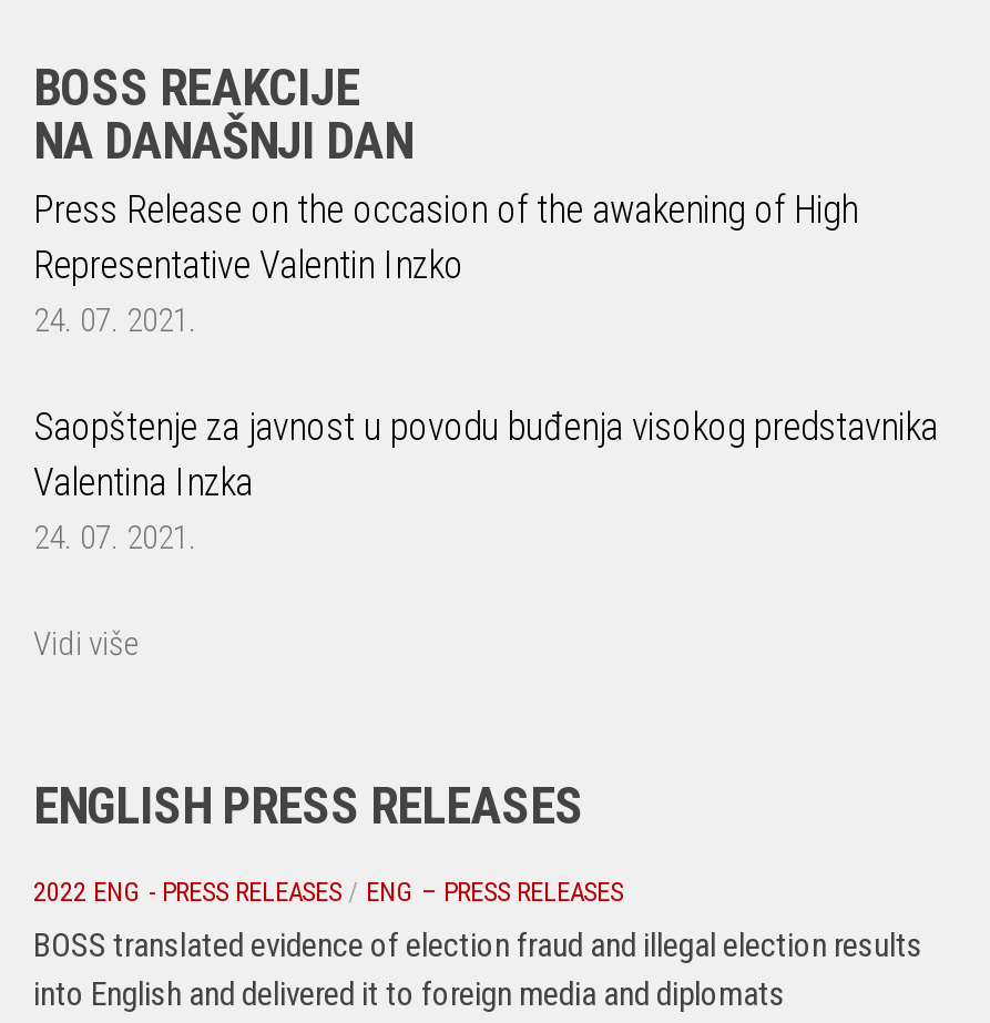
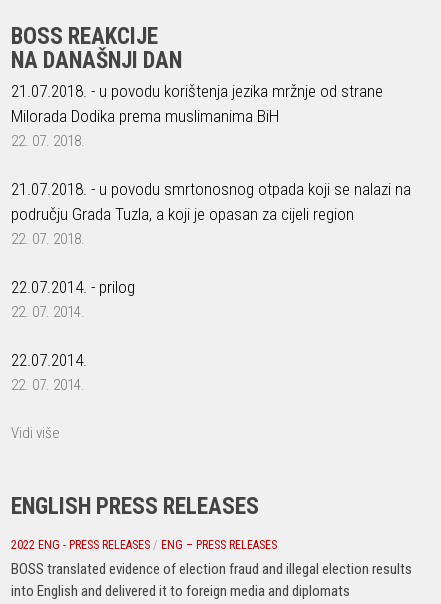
[33,187,938,557] Press Release on the occasion of the awakening of High | Representative Valentin Inzko | 24. 07. 2021. | Saopštenje za javnost u povodu buđenja visokog predstavnika | Valentina Inzka | 24. 07. 2021. -> [11,81,411,394] 21.07.2018. - u povodu korištenja jezika mržnje od strane | Milorada Dodika prema muslimanima BiH | 22. 07. 2018. | 21.07.2018. - u povodu smrtonosnog otpada koji se nalazi na | području Grada Tuzla, a koji je opasan za cijeli region | 22. 07. 2018. | 22.07.2014. - prilog | 22. 07. 2014. | 22.07.2014. | 22. 07. 2014.

